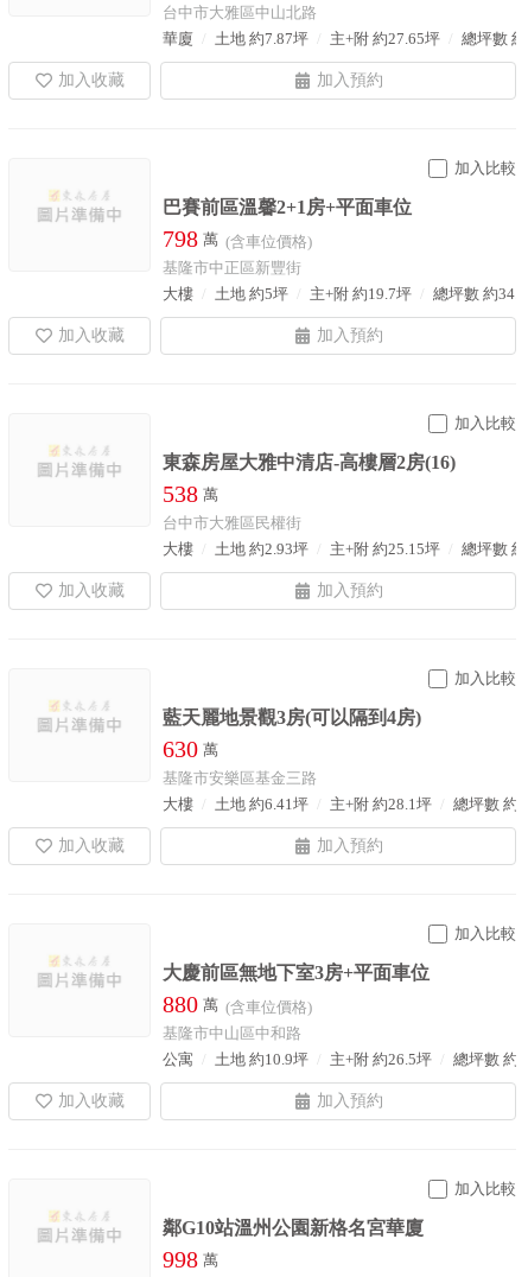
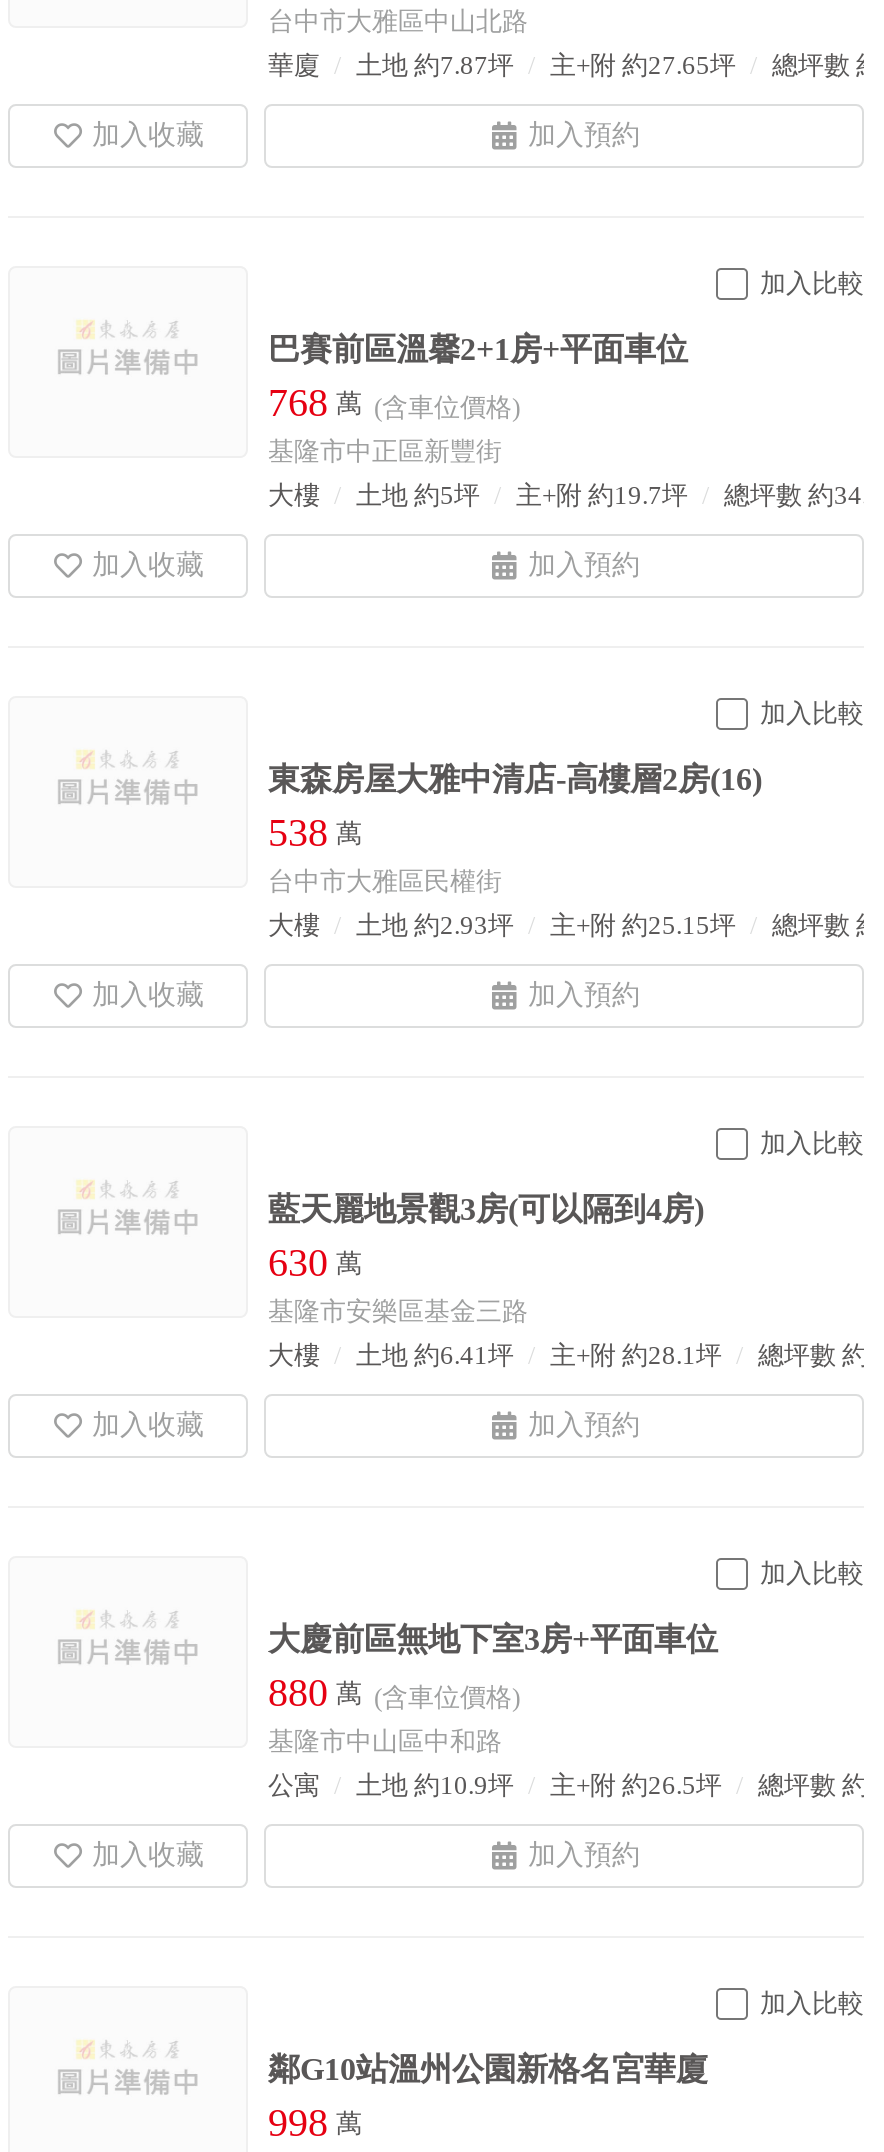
[163,225,312,252] 798 萬 (含車位價格) -> [268,380,520,424] 768 萬 (含車位價格)

